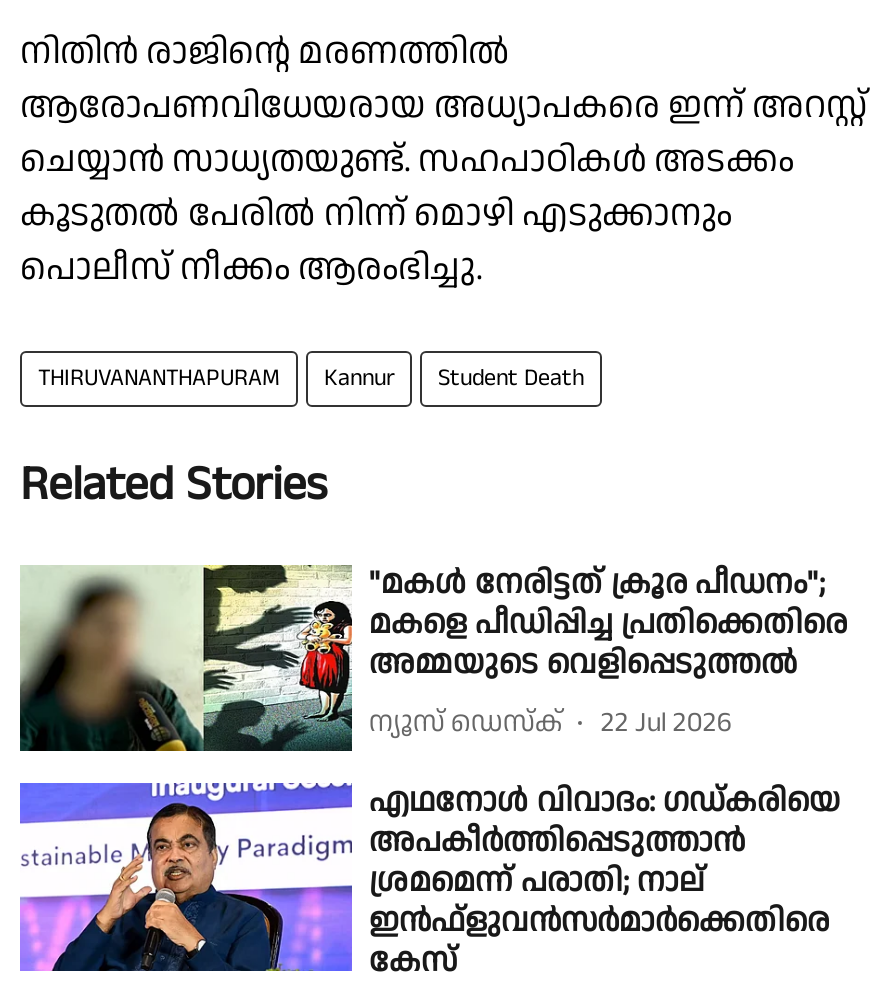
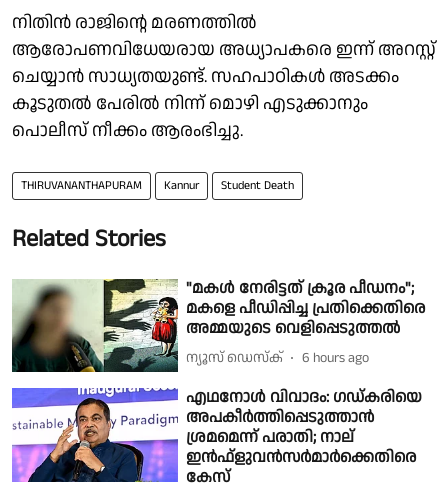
[601,704,733,744] 22 Jul 2026 -> [302,348,369,368] 6 hours ago

